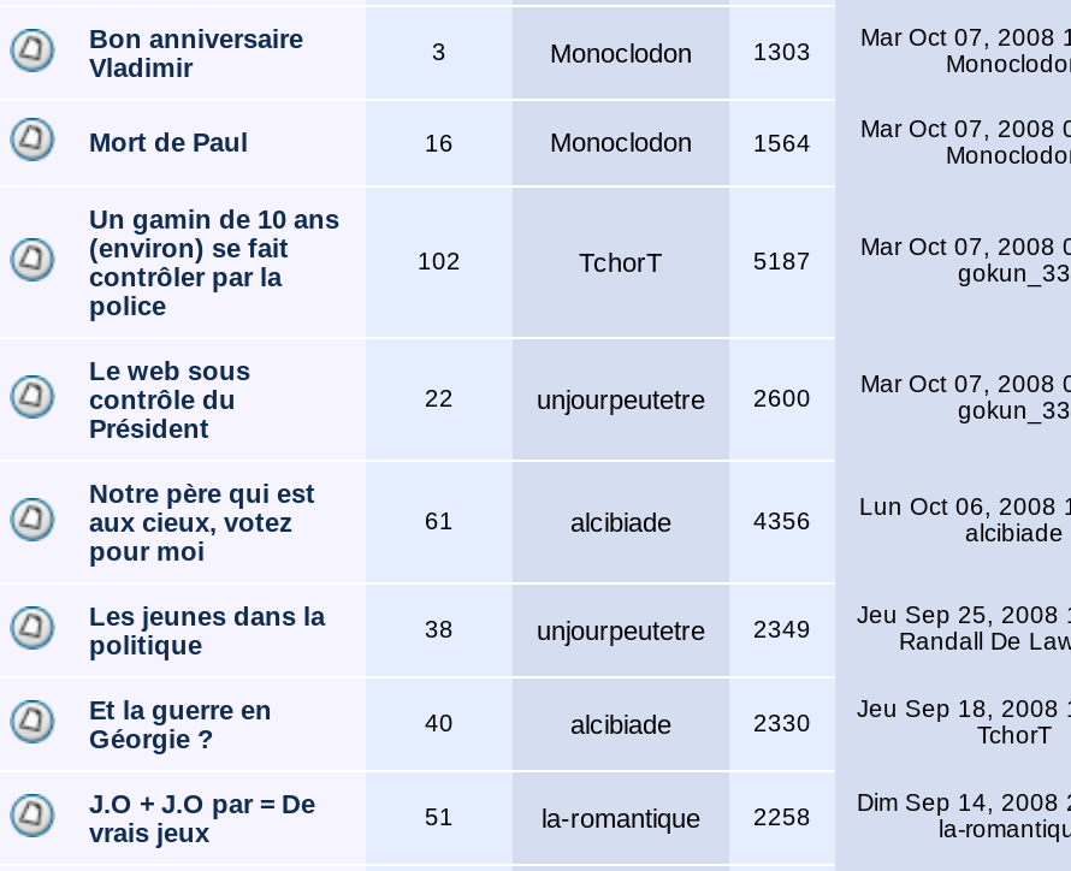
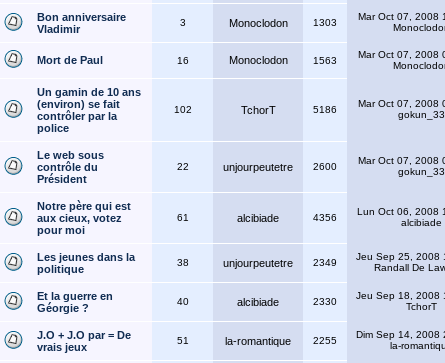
[753,130,811,156] 1564 -> [313,55,337,66] 1563
[753,248,811,274] 5187 -> [313,104,337,115] 5186
[542,804,811,833] la-romantique 2258 -> [225,335,337,347] la-romantique 2255

